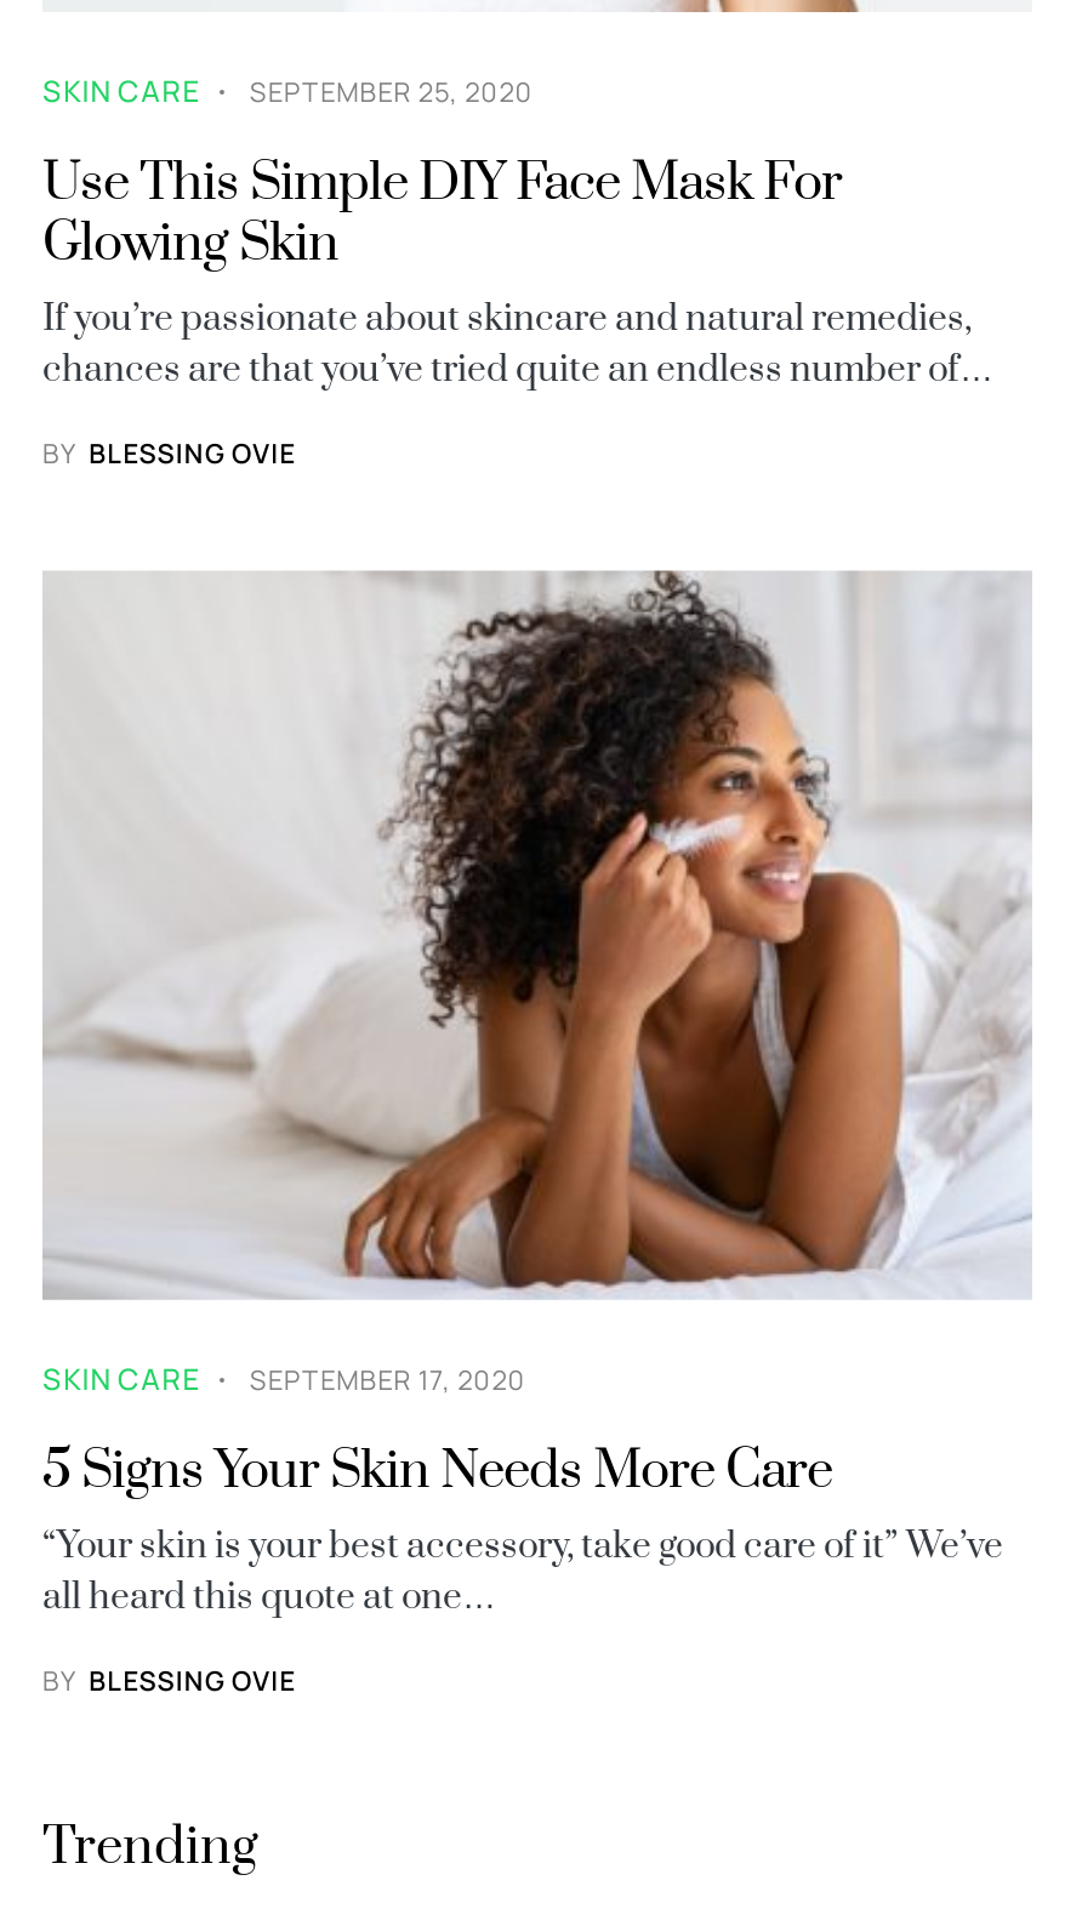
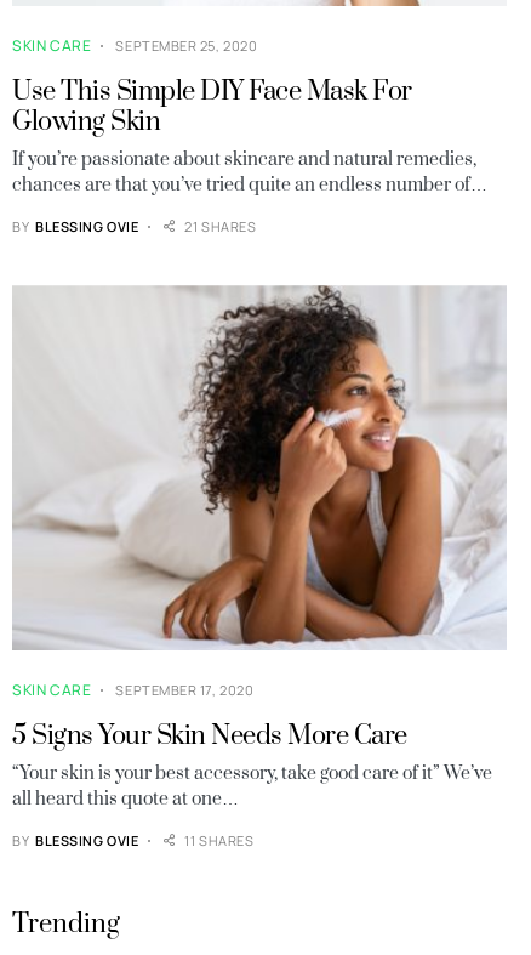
none -> [185,217,256,236] 21 SHARES
none -> [185,831,254,849] 11 SHARES

